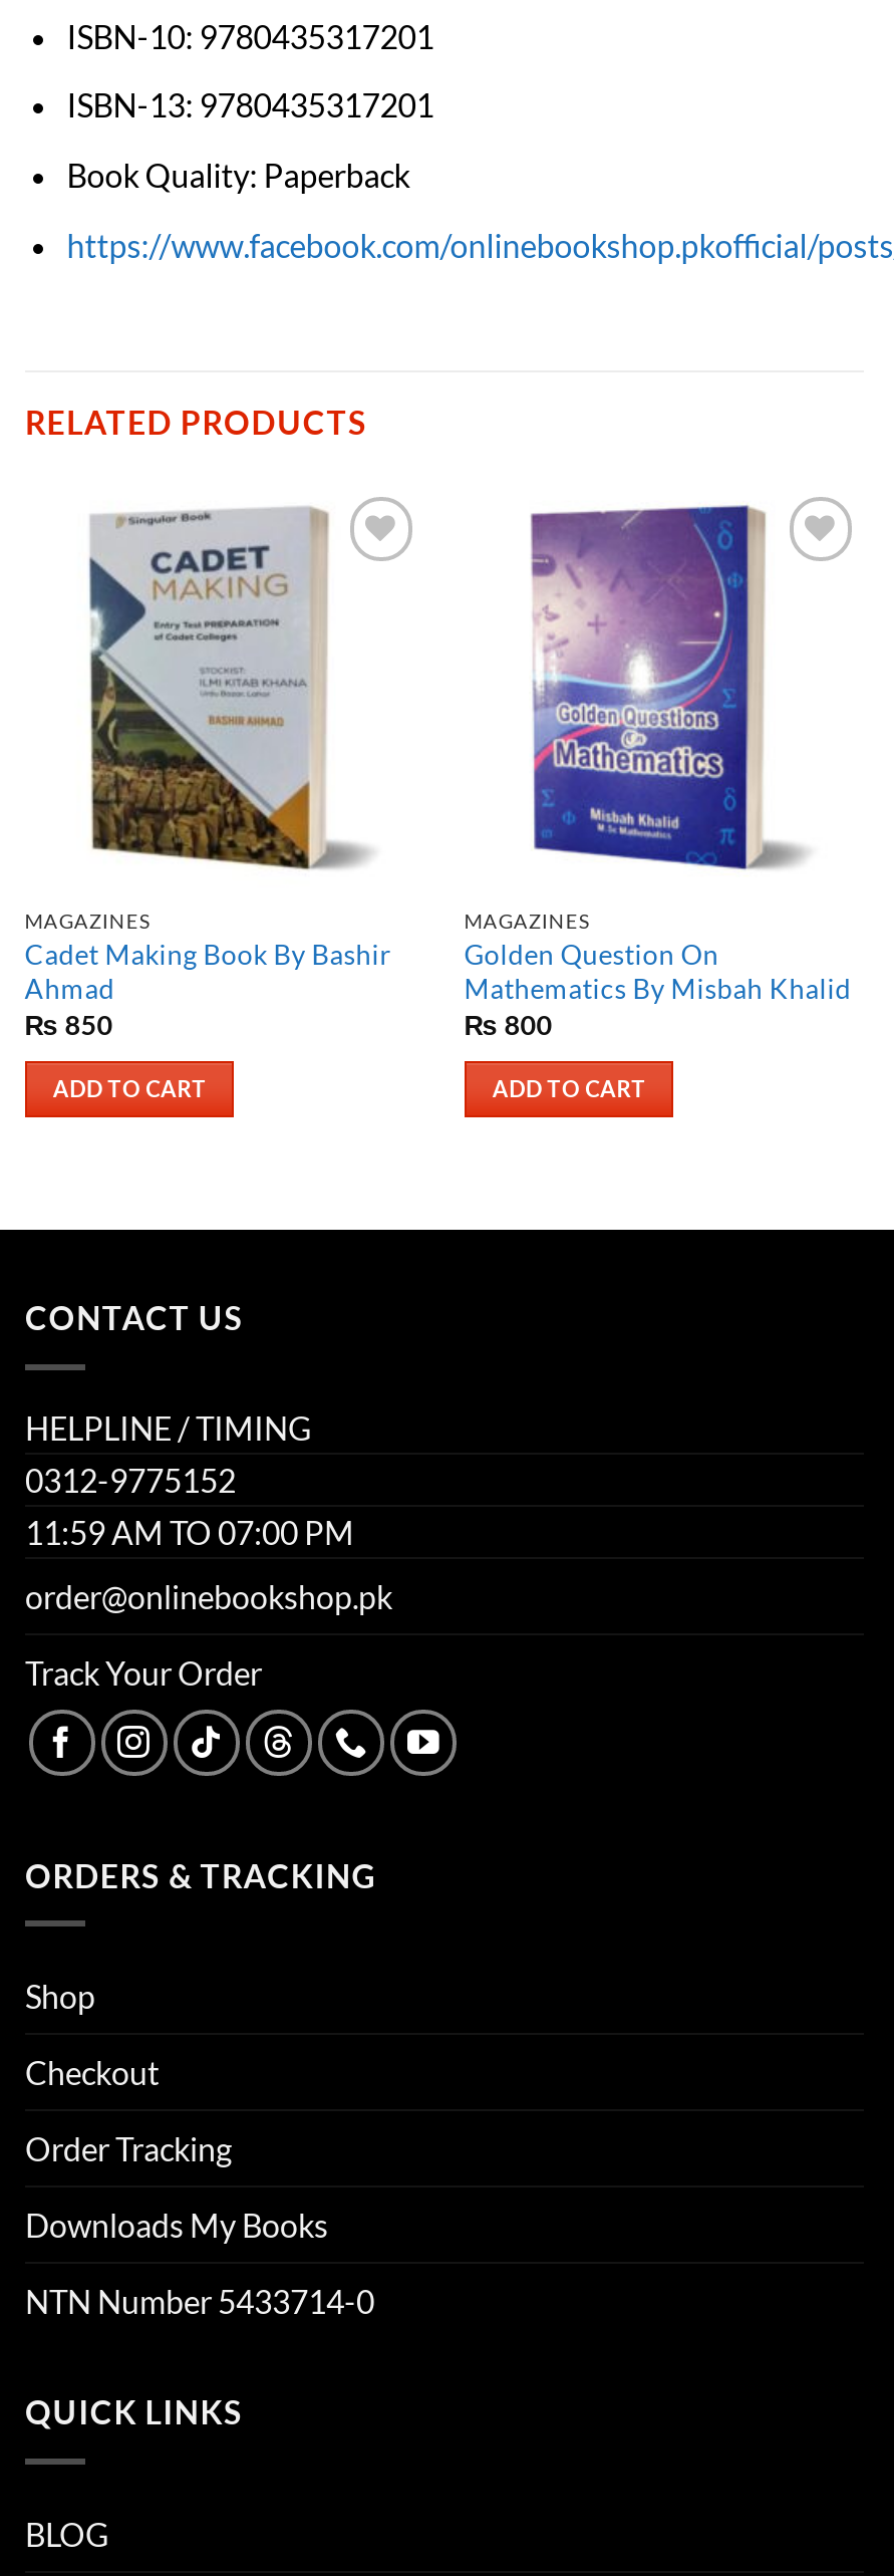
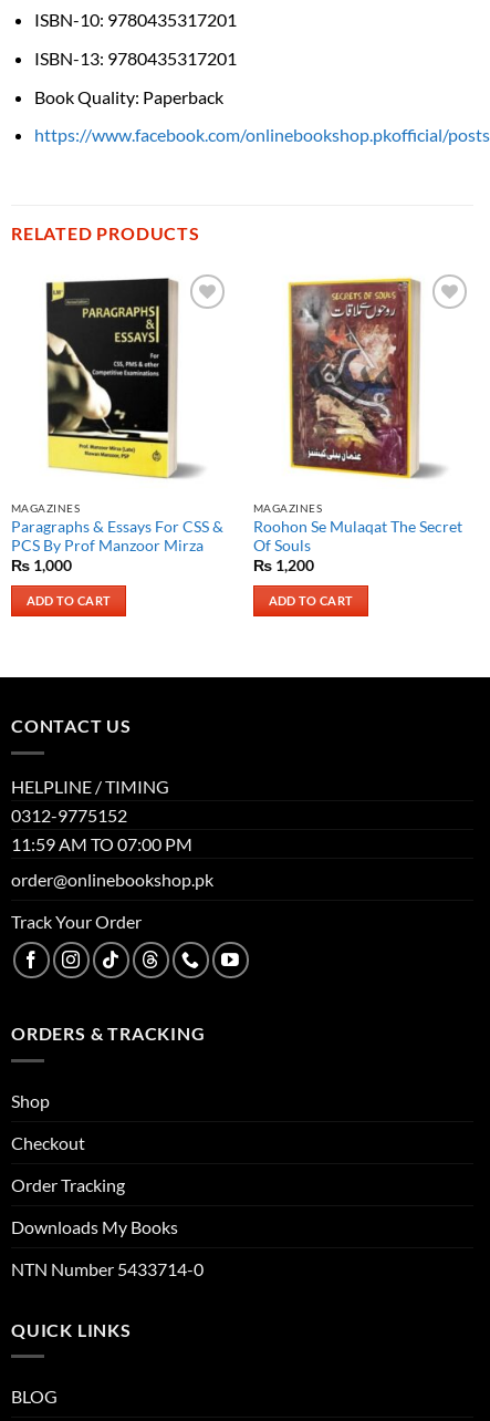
[25,506,392,1042] [image] | Cadet Making Book By Bashir | Ahmad | ₨ 850 -> [11,278,223,574] [image] | Paragraphs & Essays For CSS & | PCS By Prof Manzoor Mirza | ₨ 1,000
[464,504,851,1042] [image] | Golden Question On | Mathematics By Misbah Khalid | ₨ 800 -> [253,277,462,574] [image] | Roohon Se Mulaqat The Secret | Of Souls | ₨ 1,200

